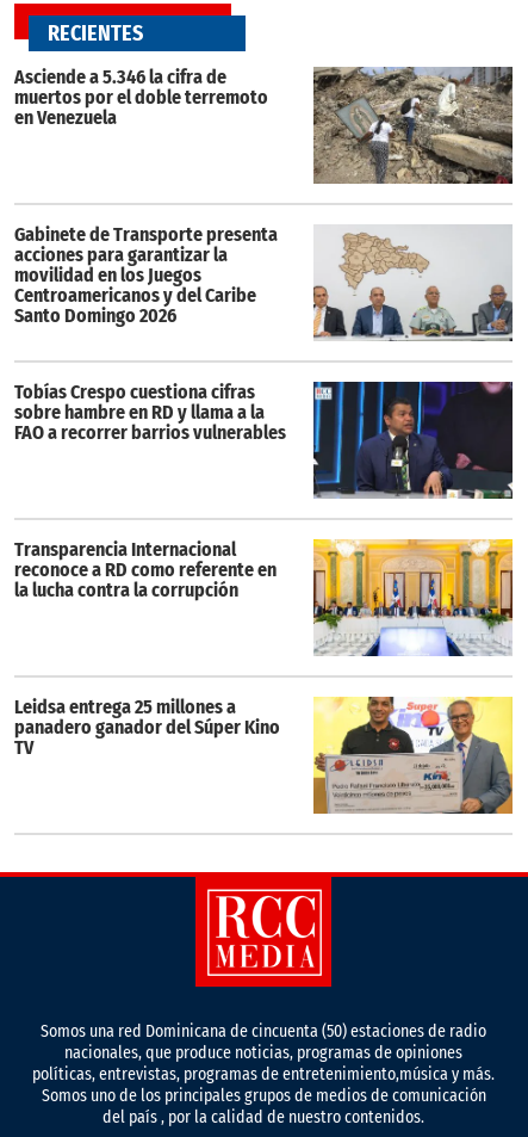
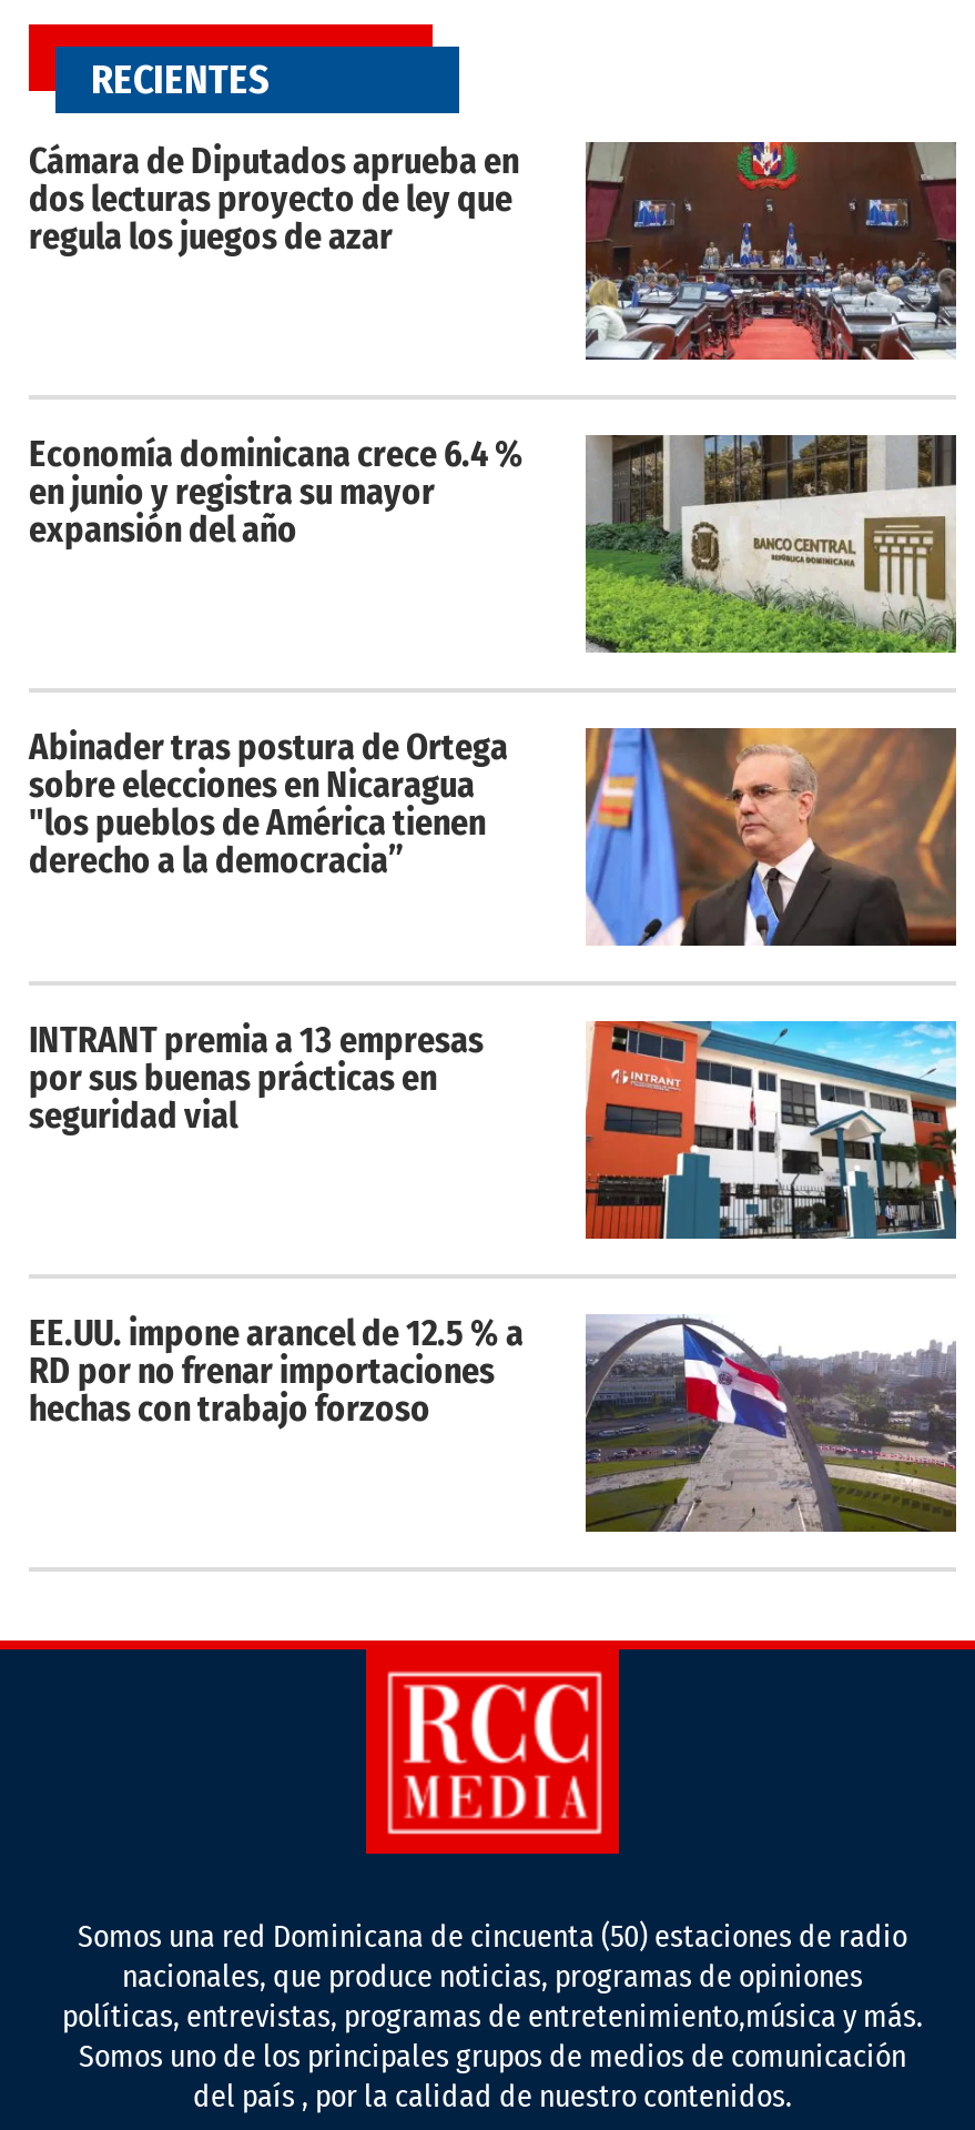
[14,65,514,185] [image] | Asciende a 5.346 la cifra de | muertos por el doble terremoto | en Venezuela -> [29,140,956,360] [image] | Cámara de Diputados aprueba en | dos lecturas proyecto de ley que | regula los juegos de azar
[14,223,513,341] [image] | Gabinete de Transporte presenta | acciones para garantizar la | movilidad en los Juegos | Centroamericanos y del Caribe | Santo Domingo 2026 -> [29,432,958,655] [image] | Economía dominicana crece 6.4 % | en junio y registra su mayor | expansión del año
[14,380,514,499] [image] | Tobías Crespo cuestiona cifras | sobre hambre en RD y llama a la | FAO a recorrer barrios vulnerables -> [29,725,958,948] [image] | Abinader tras postura de Ortega | sobre elecciones en Nicaragua | "los pueblos de América tienen | derecho a la democracia”
[14,538,277,601] Transparencia Internacional | reconoce a RD como referente en | la lucha contra la corrupción -> [29,1018,484,1136] INTRANT premia a 13 empresas | por sus buenas prácticas en | seguridad vial
[312,538,514,656] [image] -> [583,1019,958,1241] [image]
[14,695,514,815] [image] | Leidsa entrega 25 millones a | panadero ganador del Súper Kino | TV -> [29,1311,958,1534] [image] | EE.UU. impone arancel de 12.5 % a | RD por no frenar importaciones | hechas con trabajo forzoso

